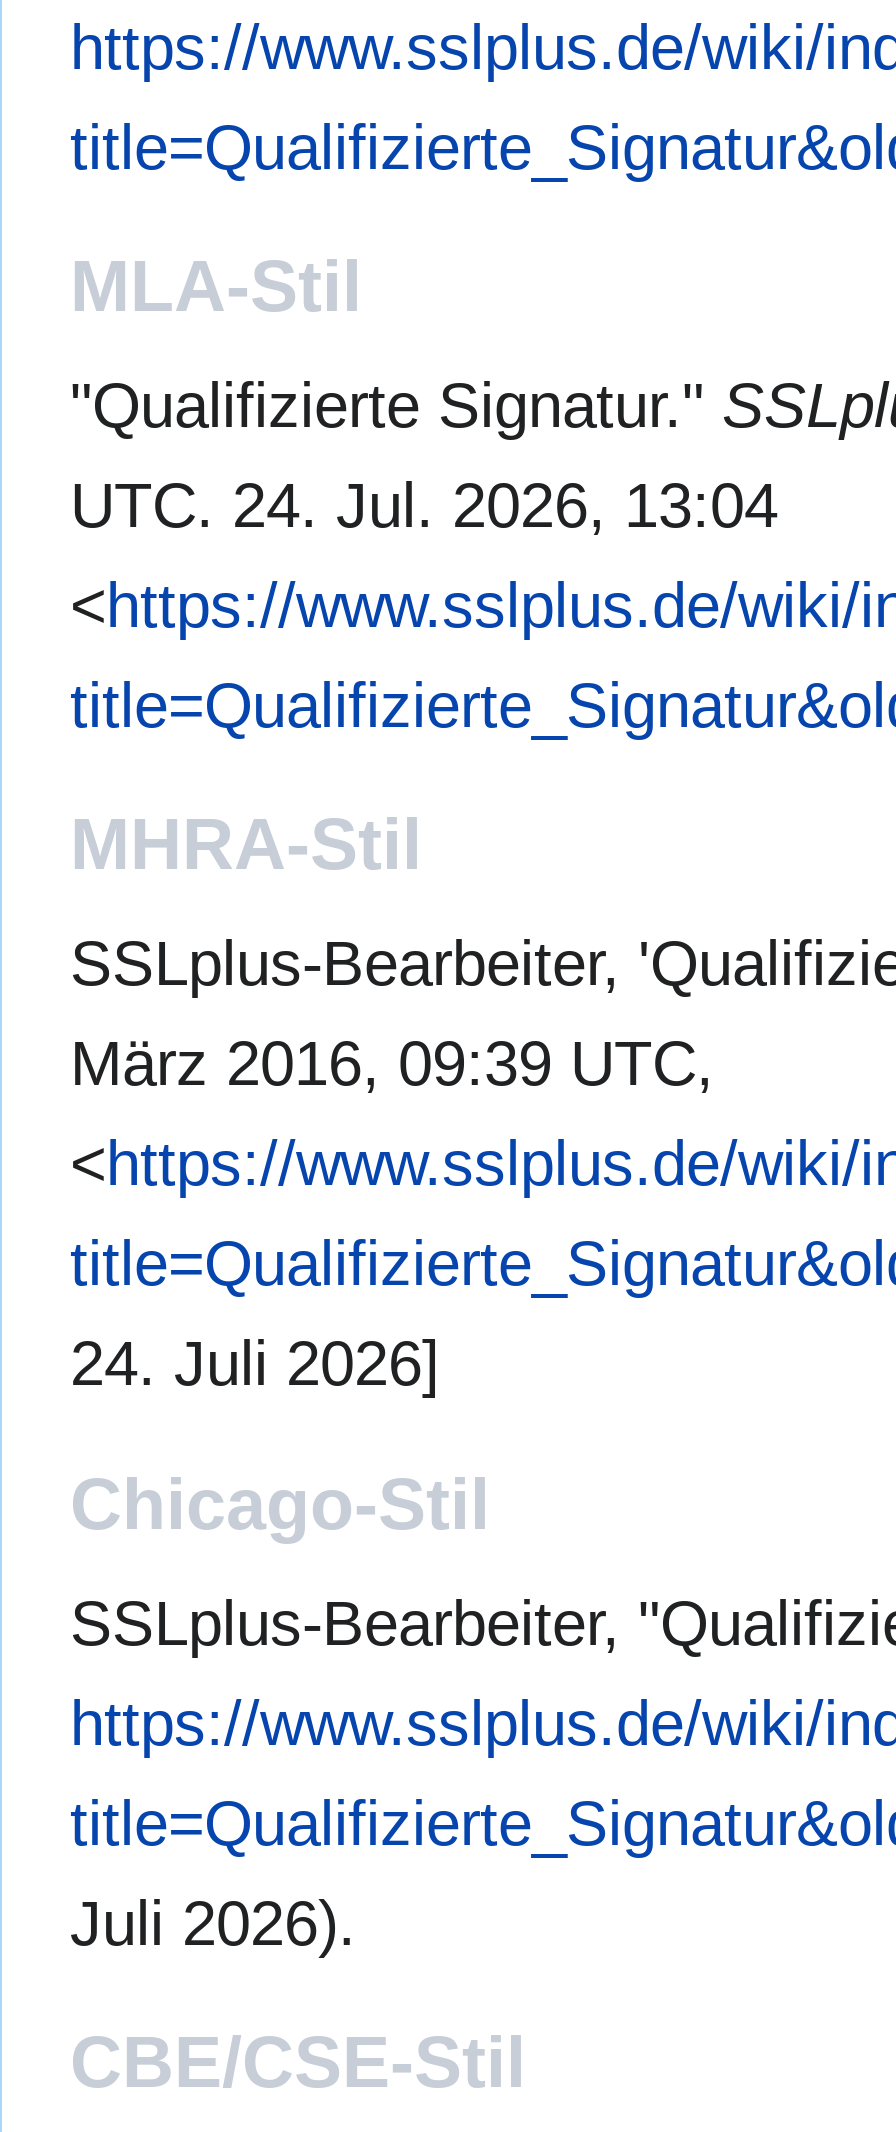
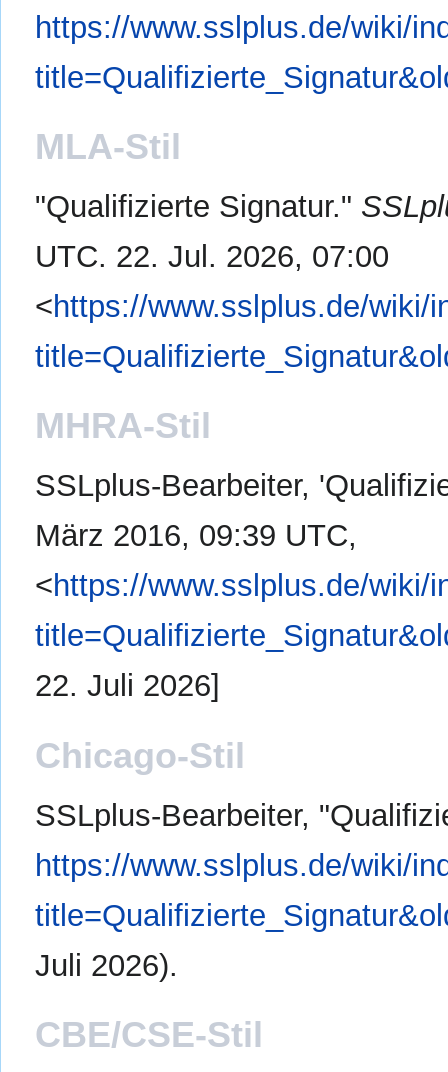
[70,471,778,541] UTC. 24. Jul. 2026, 13:04 -> [35,239,389,274] UTC. 22. Jul. 2026, 07:00
[70,1330,440,1400] 24. Juli 2026] -> [35,668,220,703] 22. Juli 2026]

